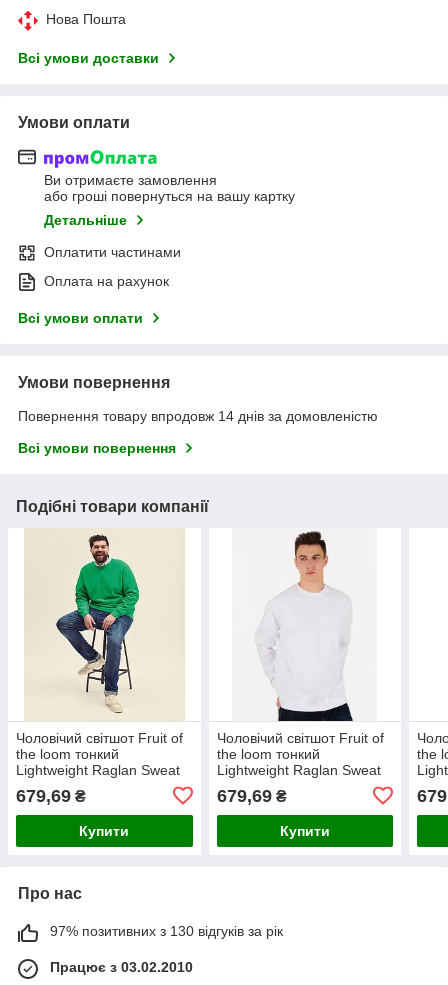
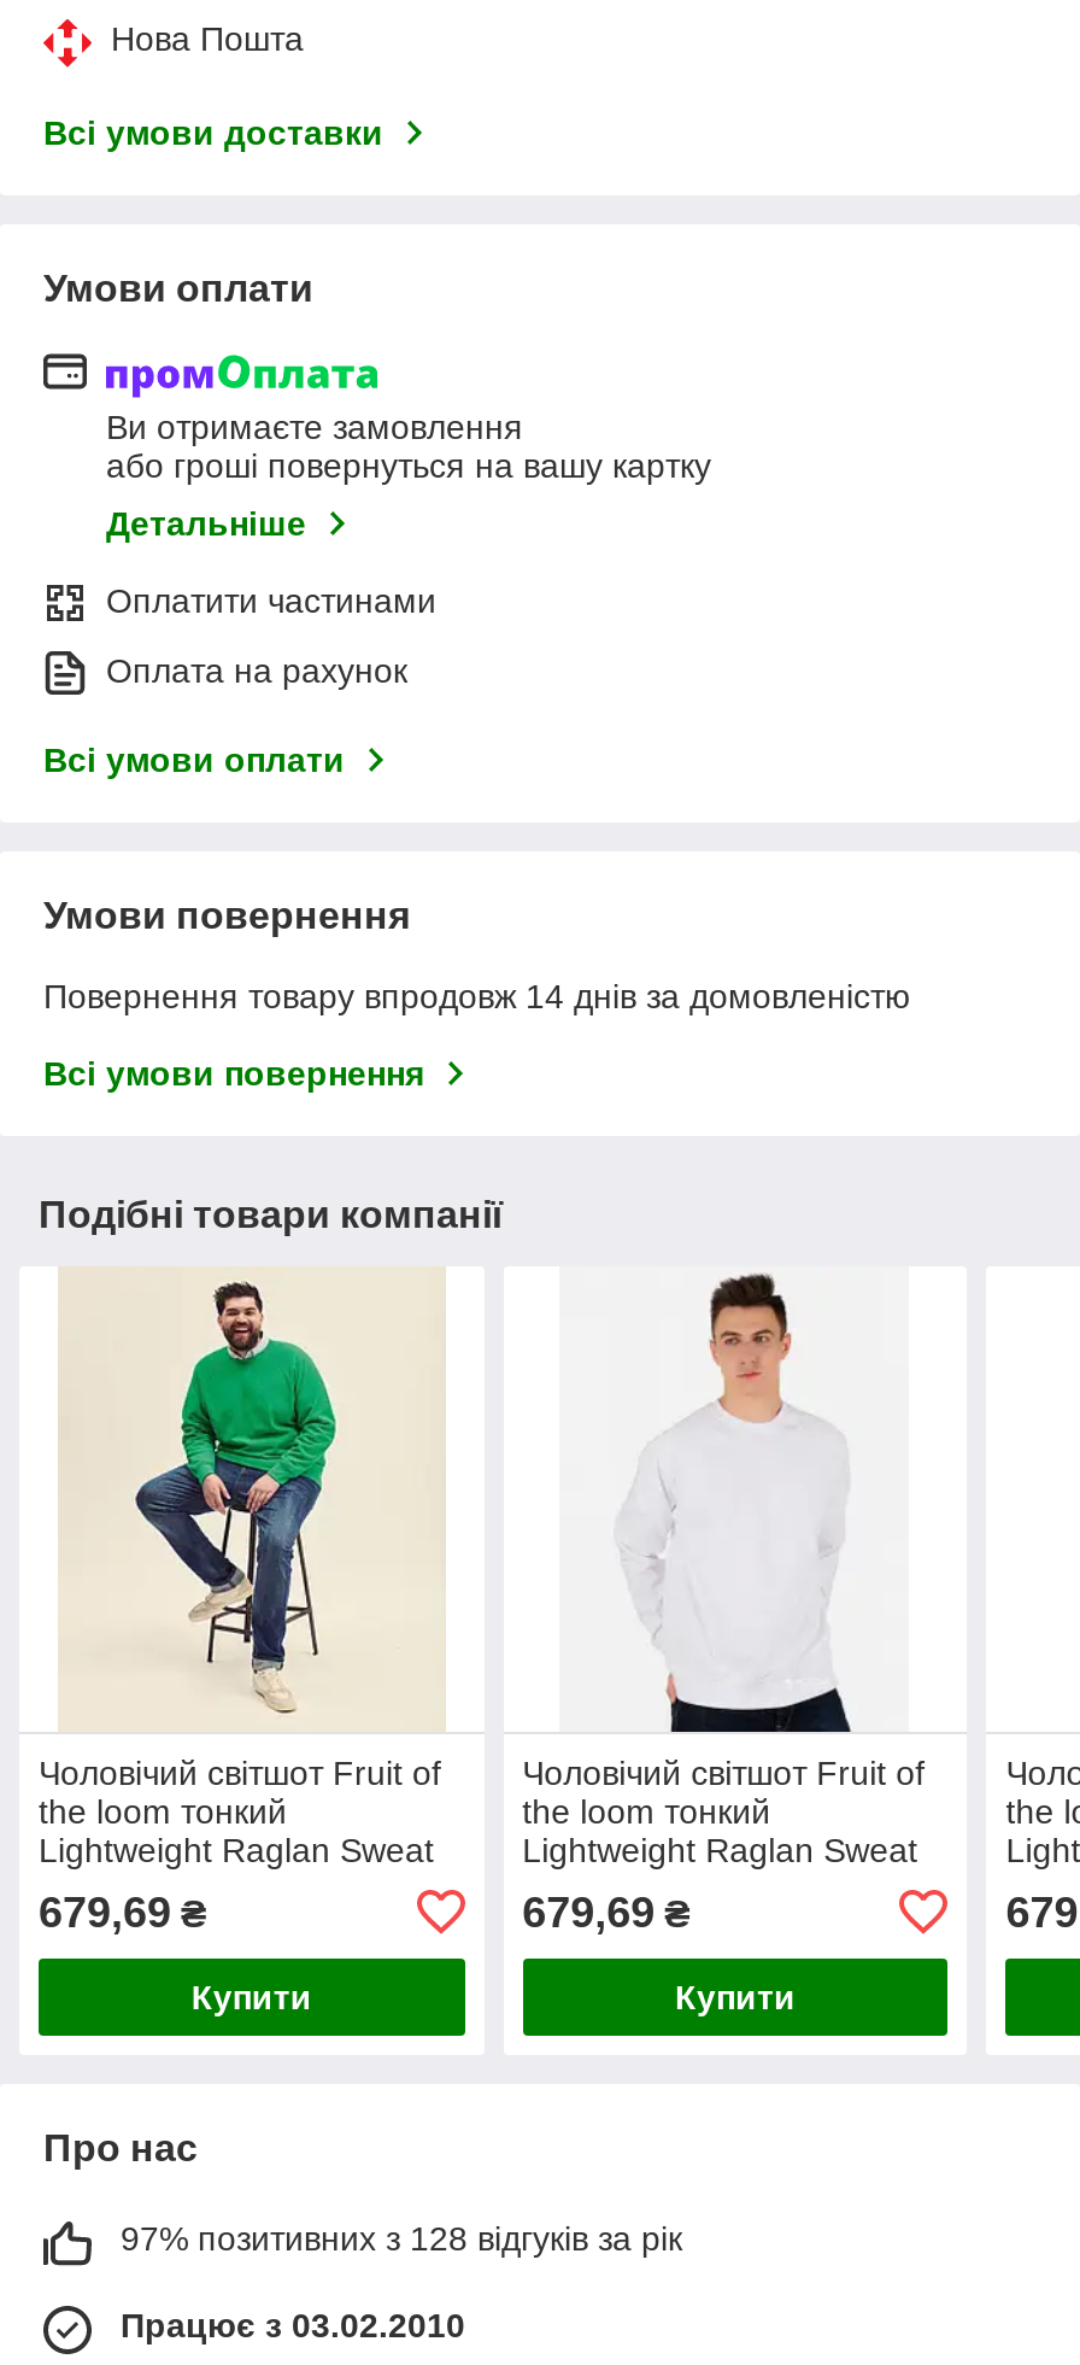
[50,923,283,939] 97% позитивних з 130 відгуків за рік -> [121,2218,682,2257] 97% позитивних з 128 відгуків за рік

